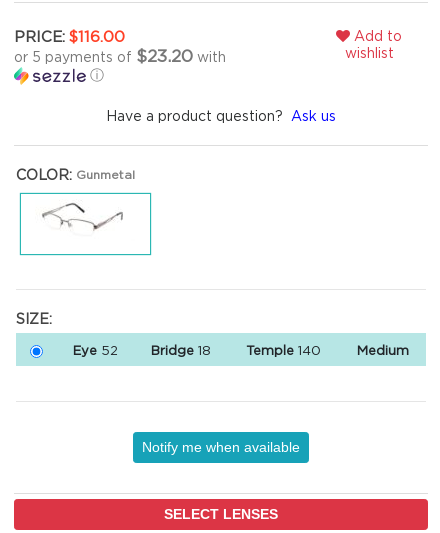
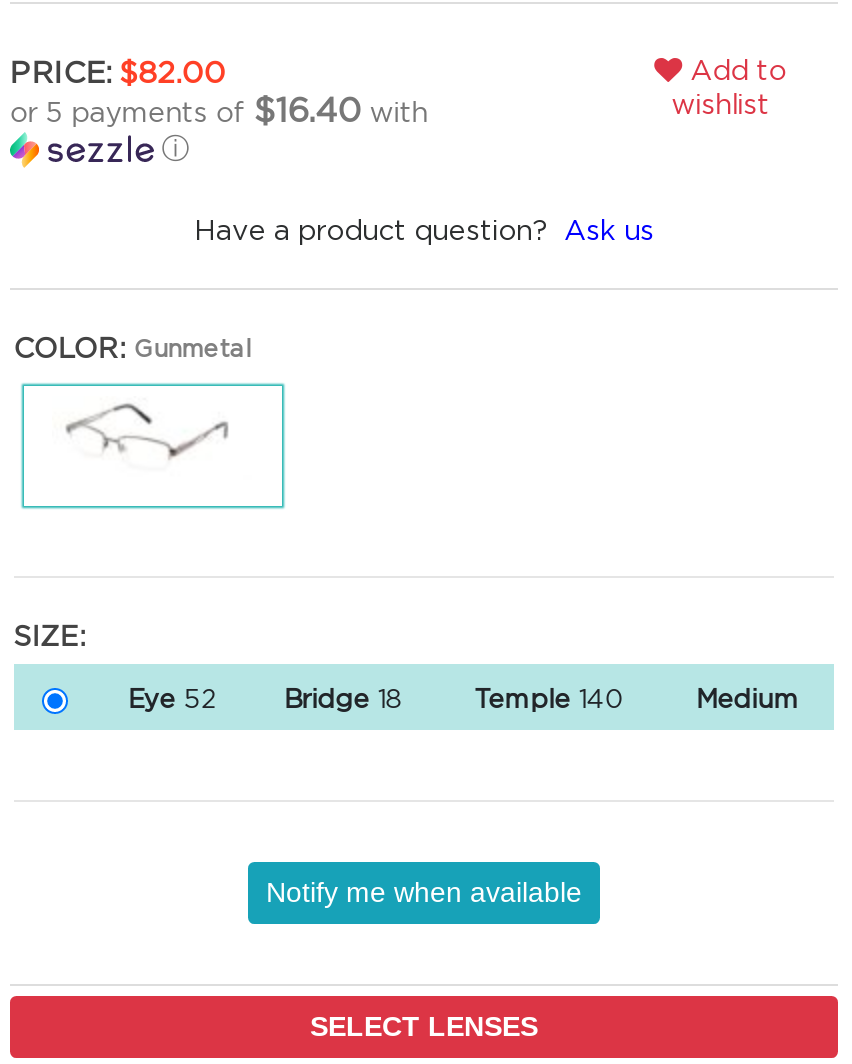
[14,29,125,46] PRICE: $116.00 -> [10,56,226,90] PRICE: $82.00
[14,47,226,65] or 5 payments of $23.20 with -> [10,92,428,128] or 5 payments of $16.40 with

